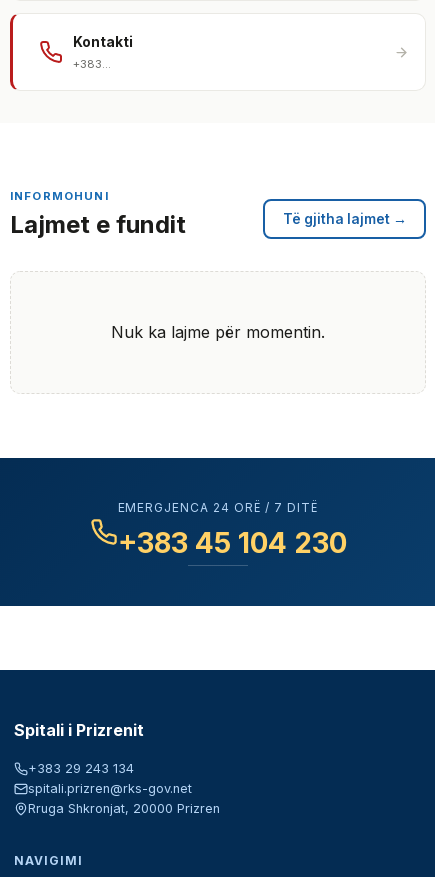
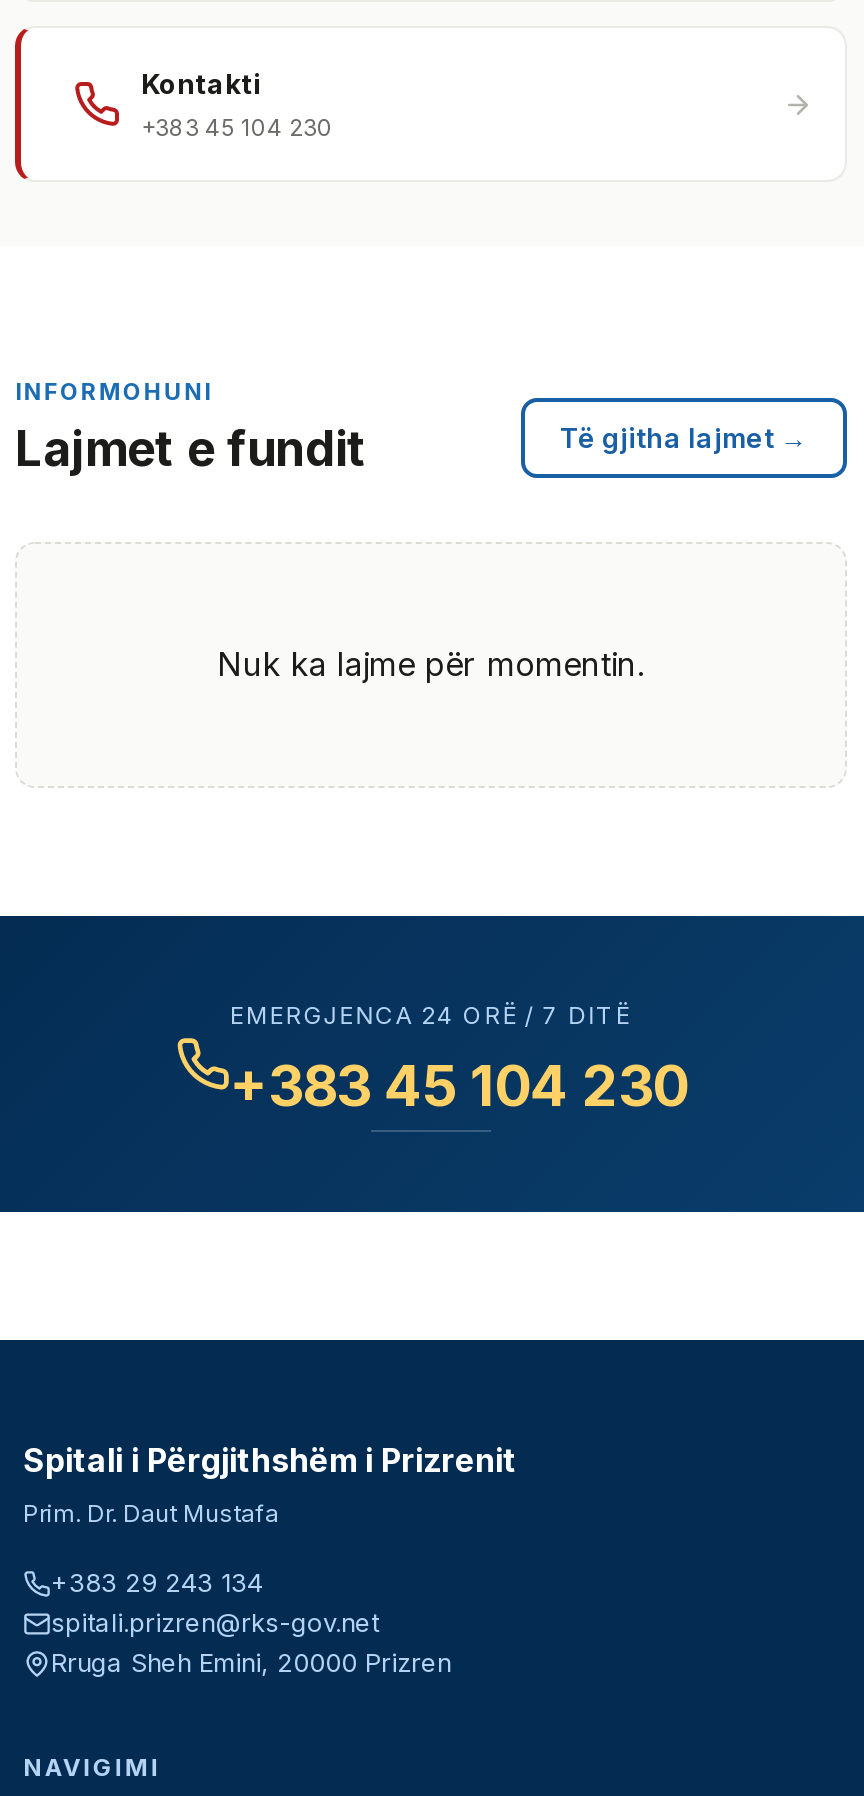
[73,56,111,70] +383... -> [141,113,333,141] +383 45 104 230
[14,720,144,740] Spitali i Prizrenit -> [23,1440,517,1528] Spitali i Përgjithshëm i Prizrenit | Prim. Dr. Daut Mustafa
[28,801,220,816] Rruga Shkronjat, 20000 Prizren -> [51,1648,451,1678] Rruga Sheh Emini, 20000 Prizren

